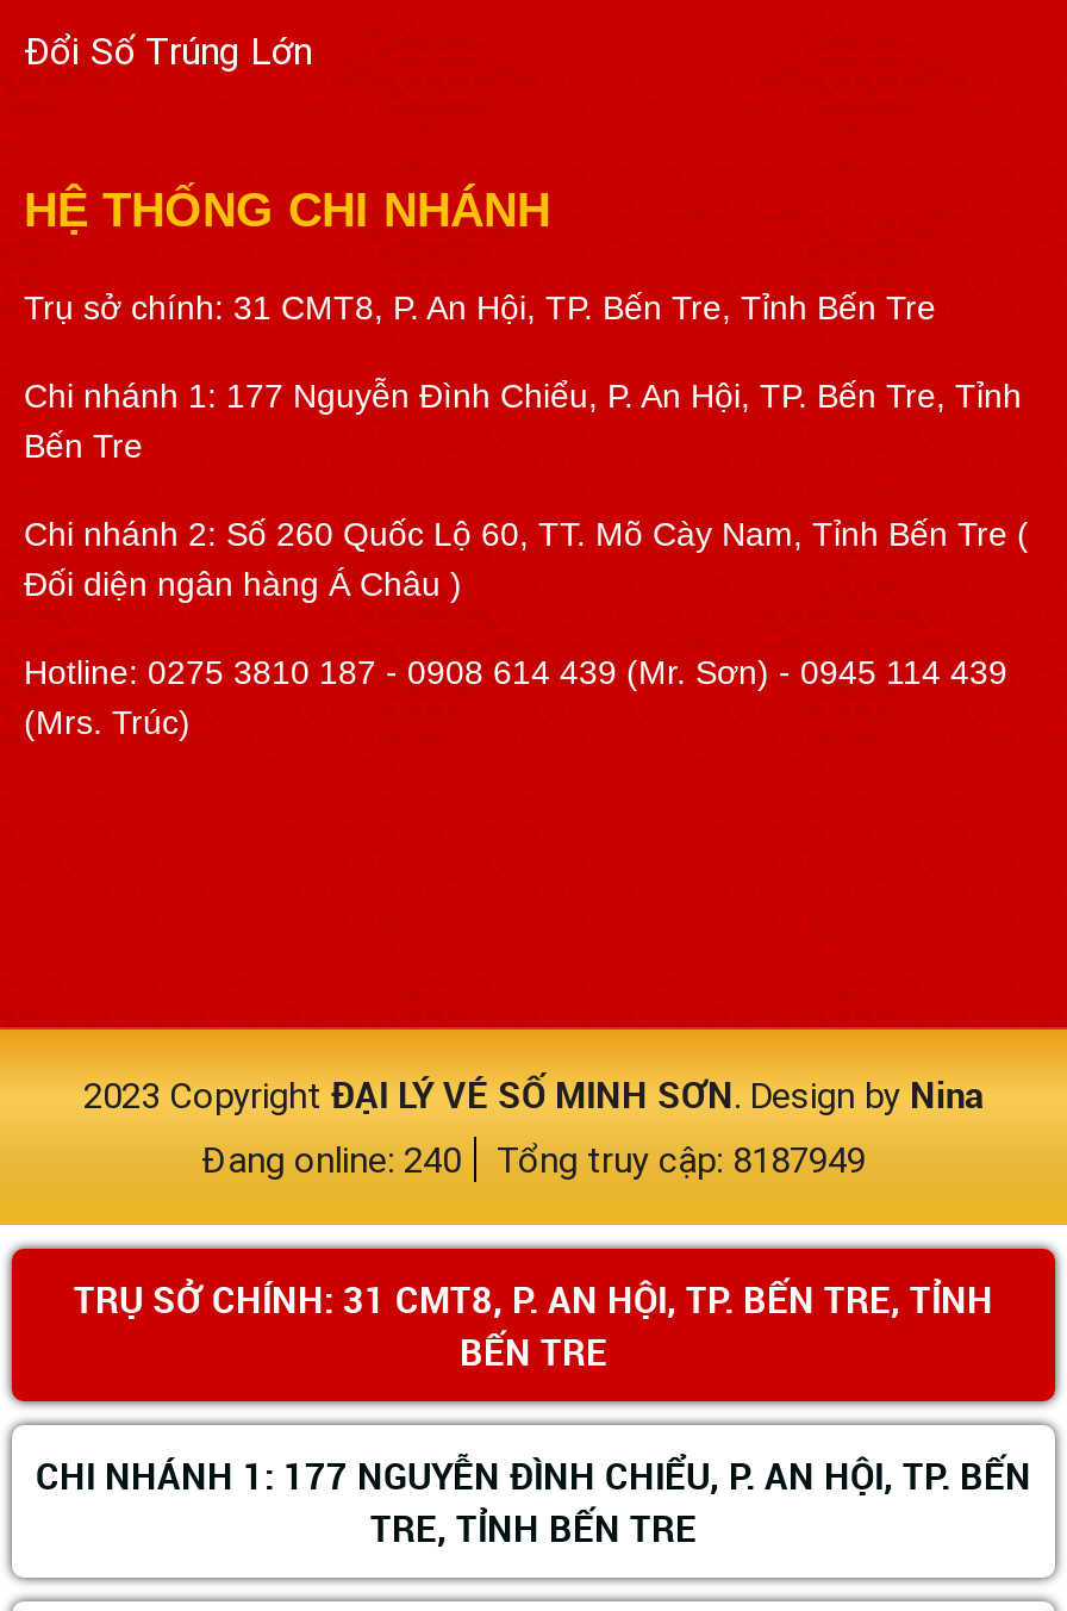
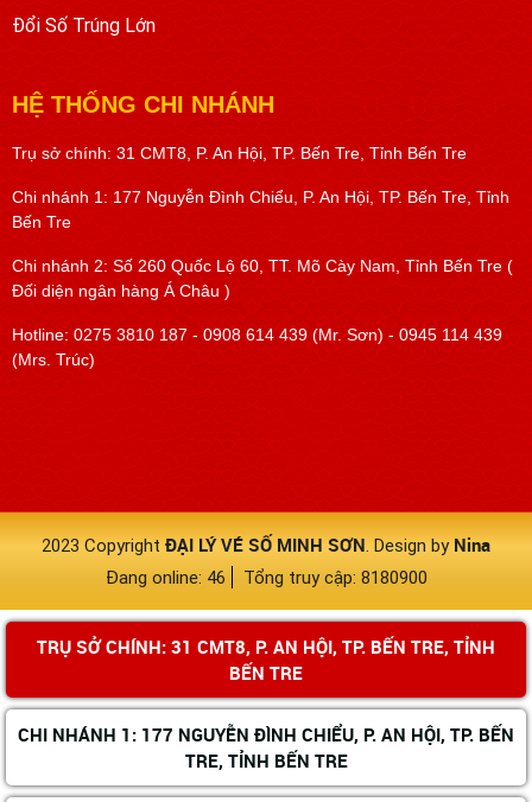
[201,1136,461,1181] Đang online: 240 -> [105,565,225,588] Đang online: 46
[497,1136,866,1181] Tổng truy cập: 8187949 -> [243,565,427,588] Tổng truy cập: 8180900

